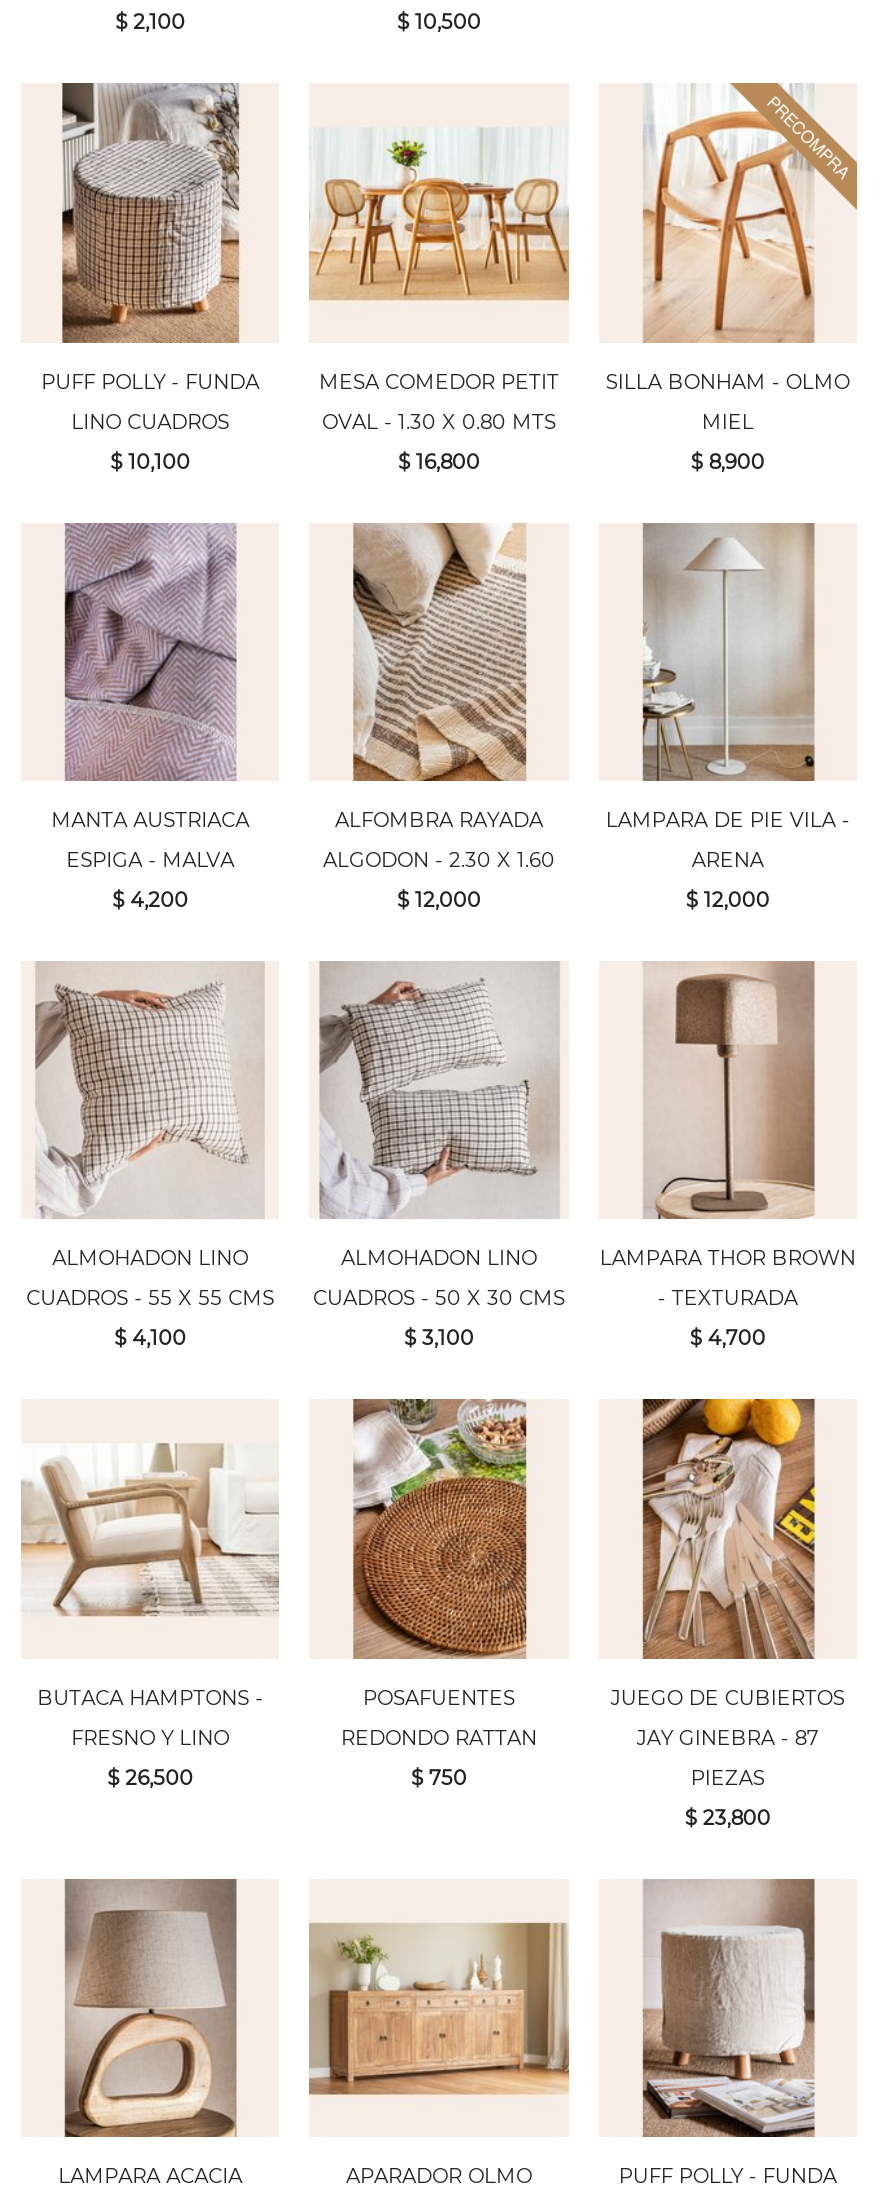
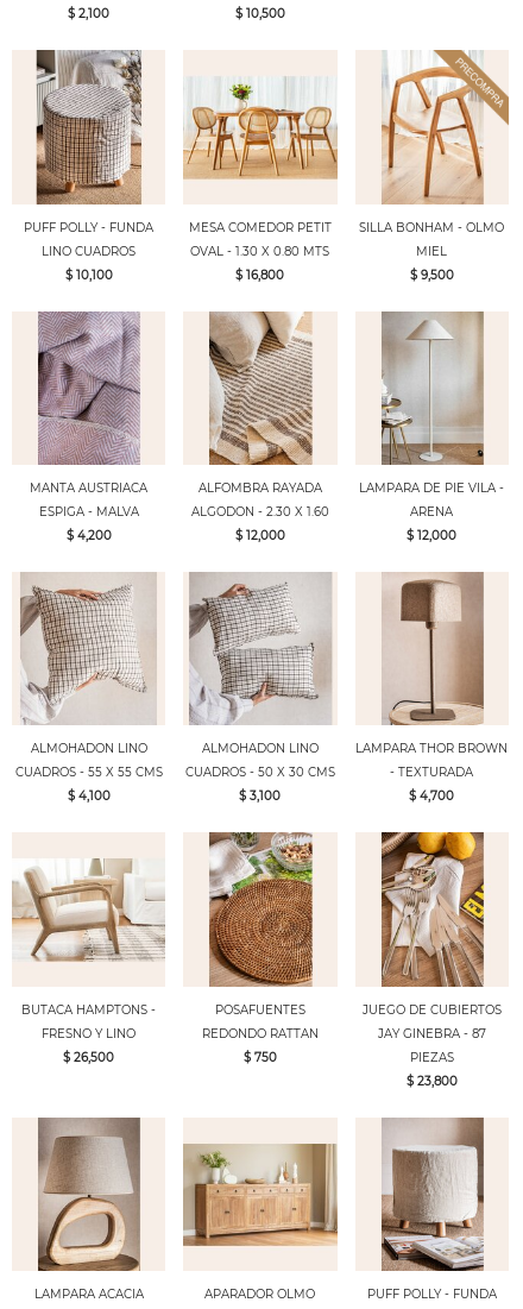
[691,448,765,474] $ 8,900 -> [410,267,454,283] $ 9,500

